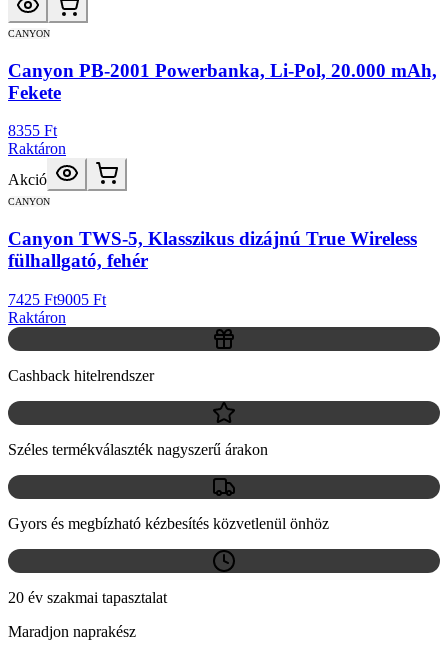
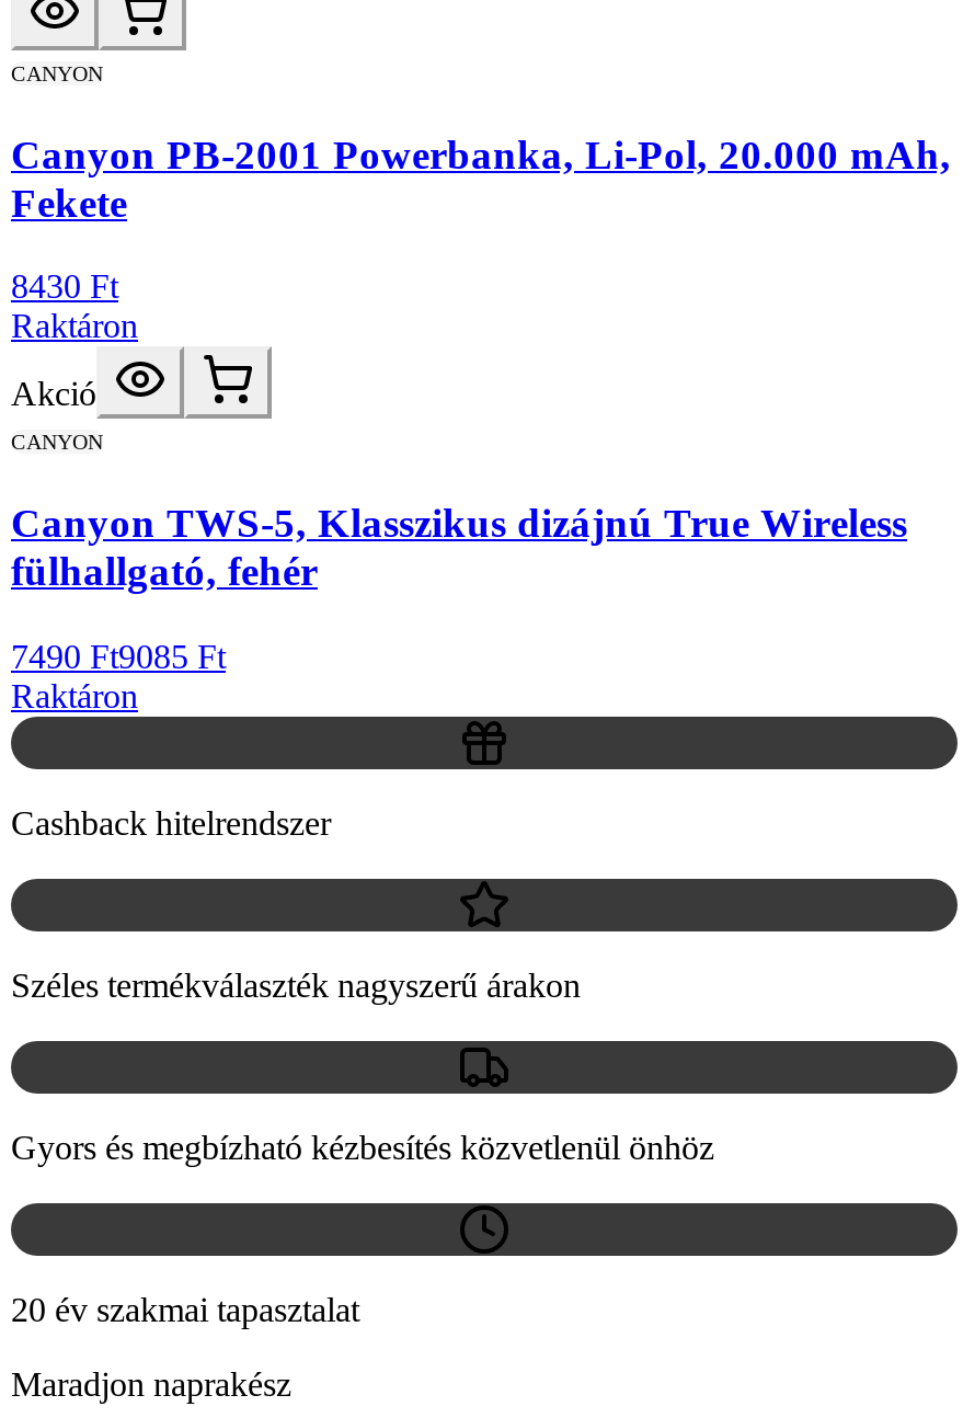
[8,122,57,139] 8355 Ft -> [11,268,118,306] 8430 Ft
[8,291,106,308] 7425 Ft9005 Ft -> [11,637,226,675] 7490 Ft9085 Ft

